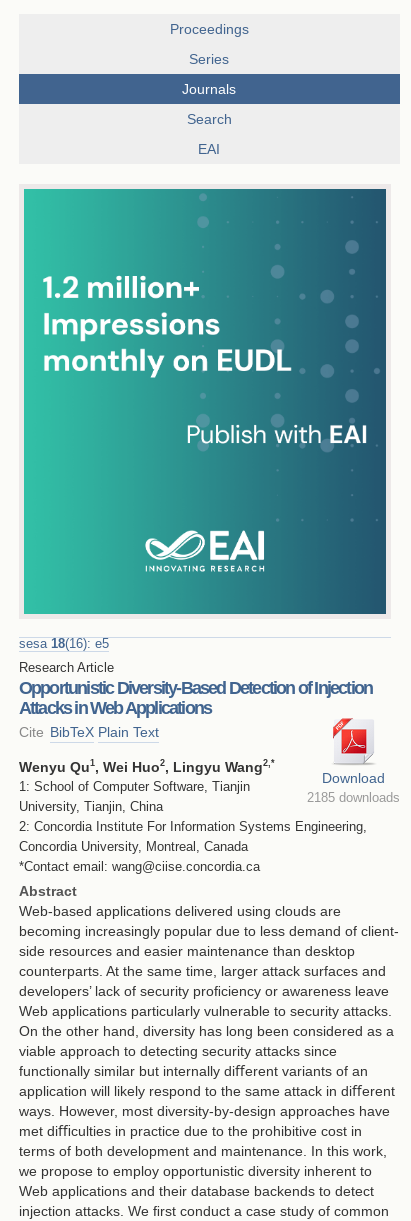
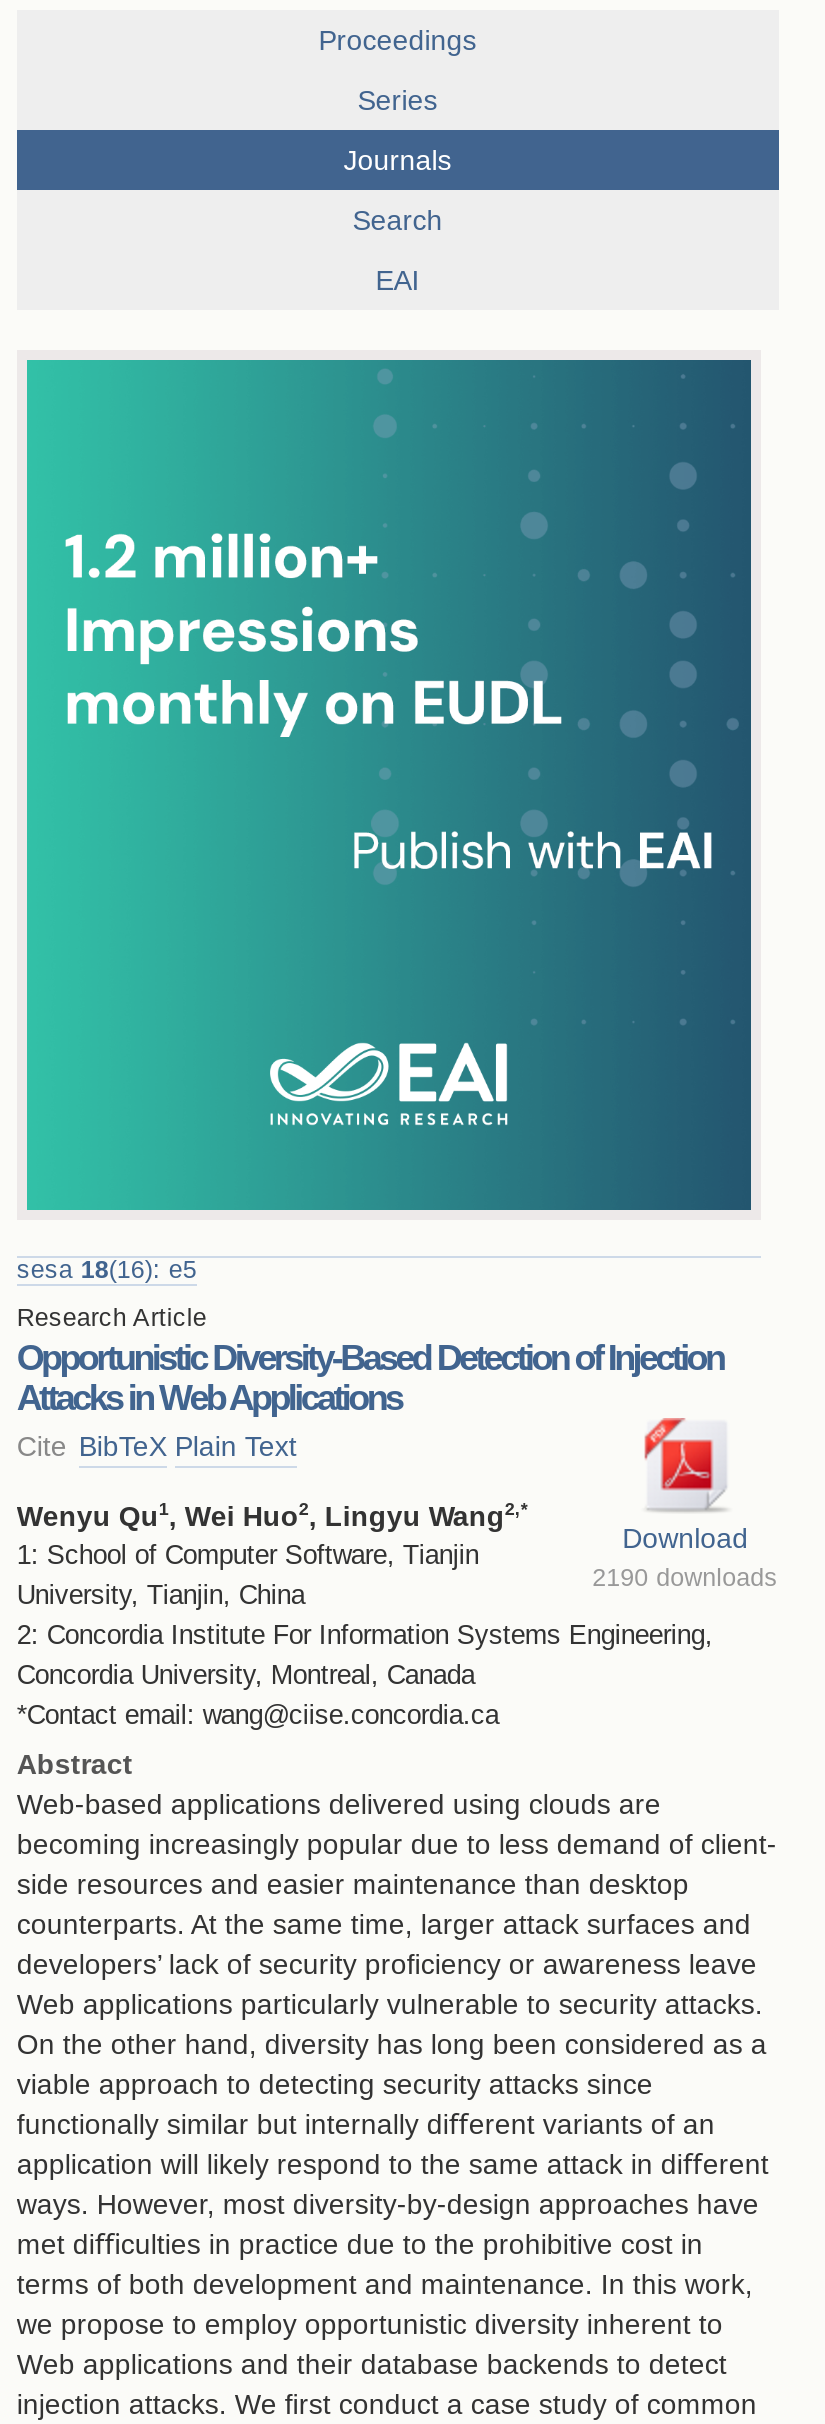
[307,791,400,805] 2185 downloads -> [592,1563,778,1591] 2190 downloads

